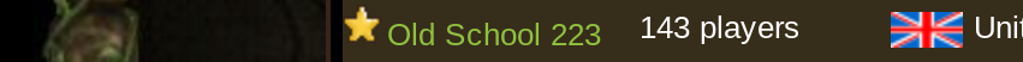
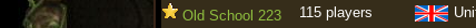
[387,10,801,52] Old School 223 143 players -> [182,4,372,24] Old School 223 115 players

